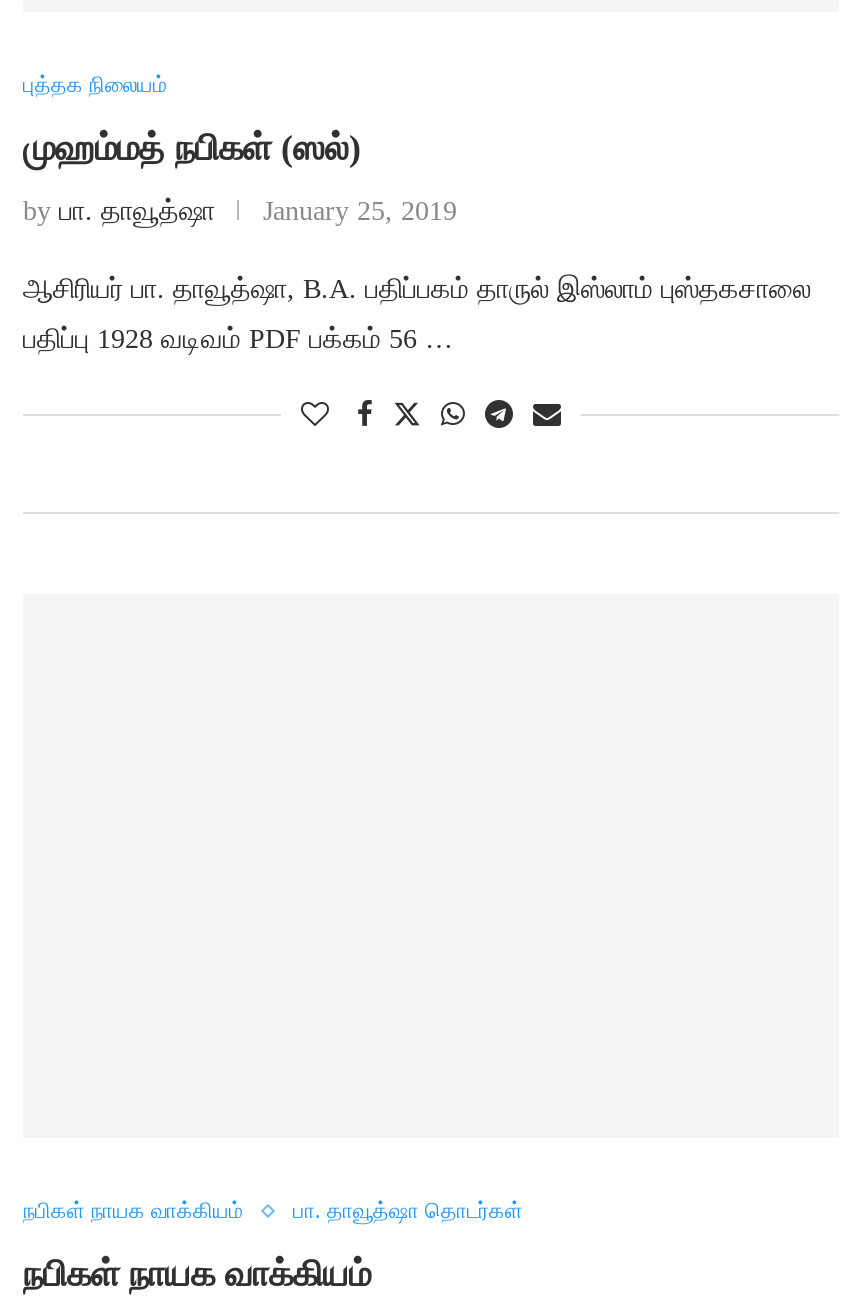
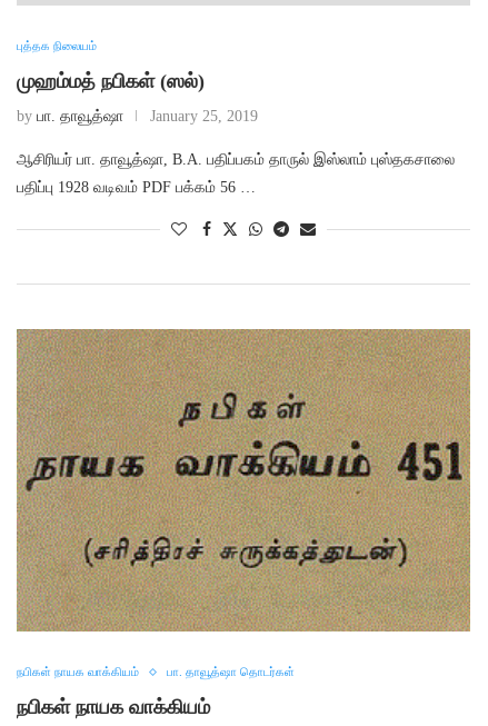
none -> [16,328,471,633] [image]

